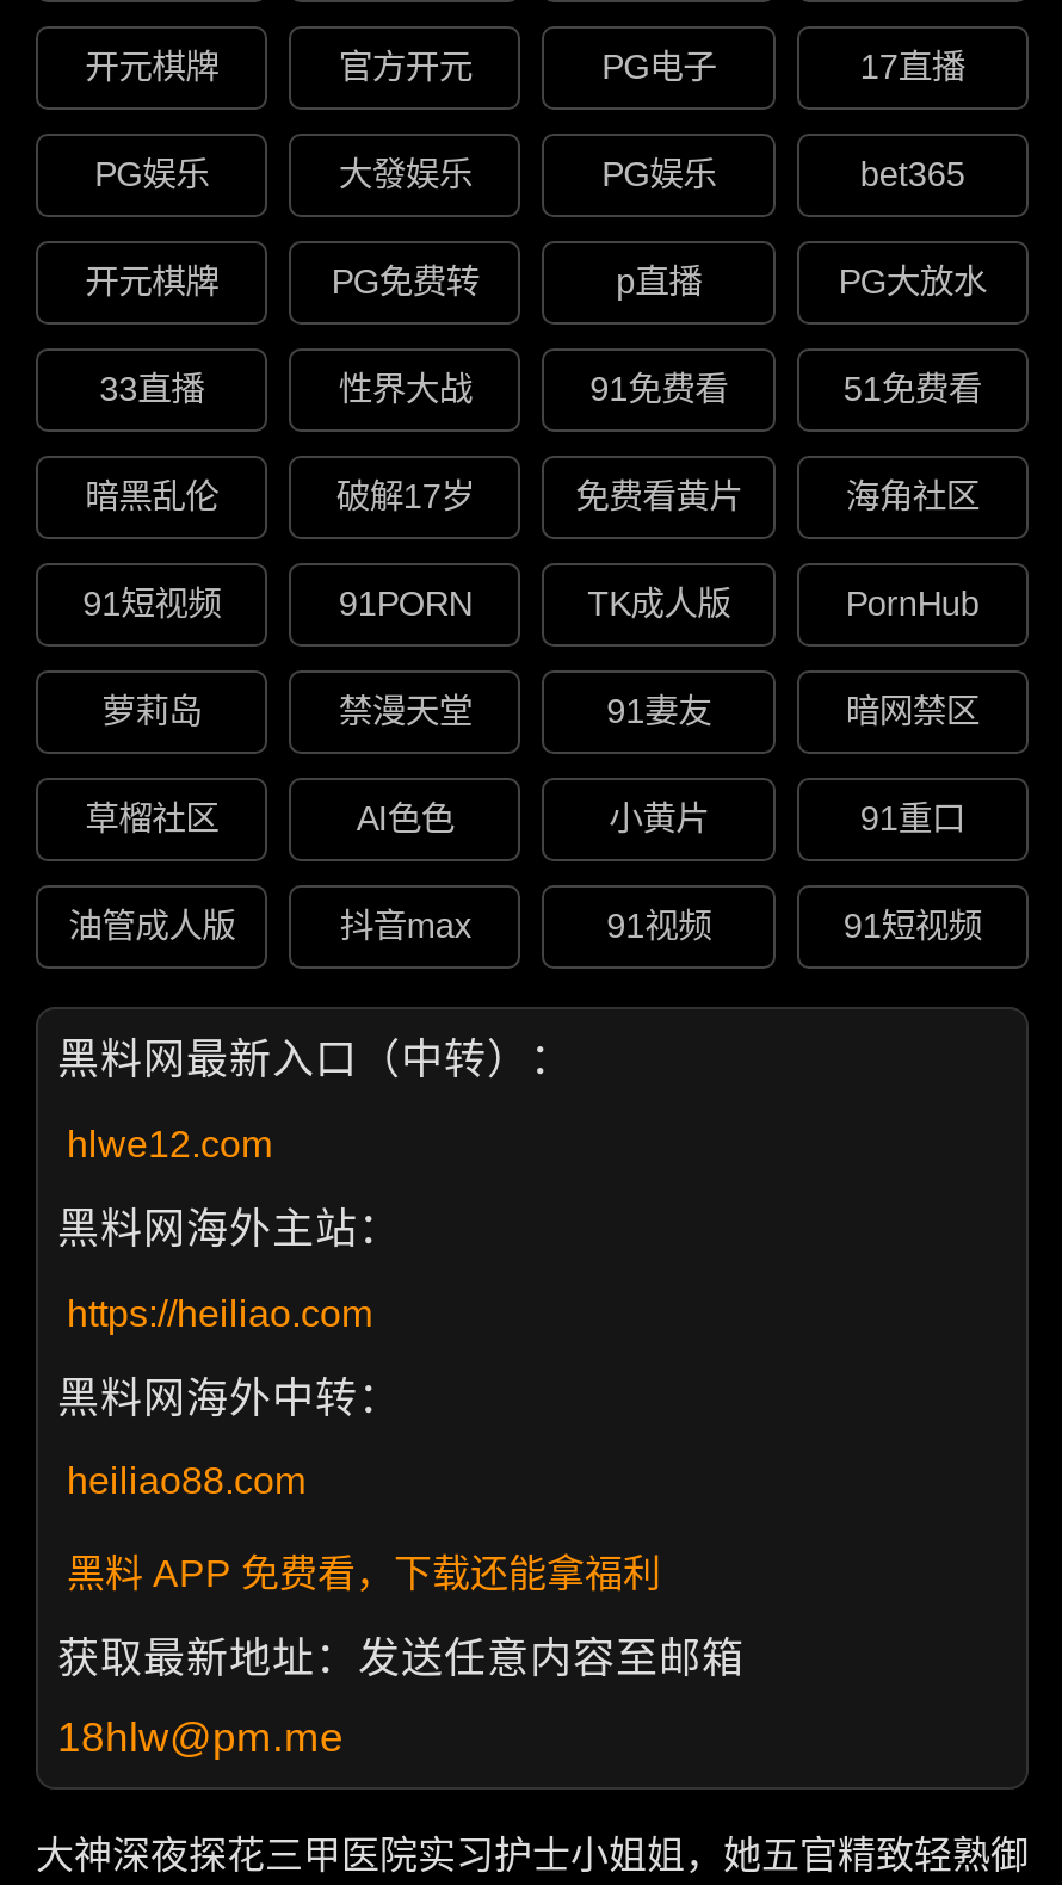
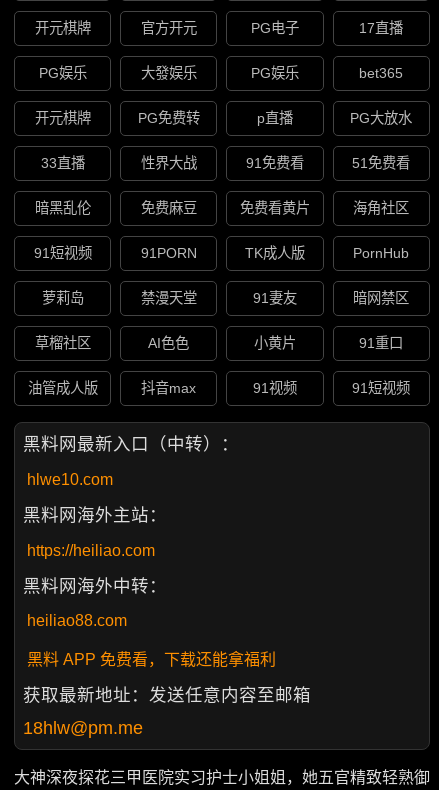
[336,478,474,516] 破解17岁 -> [141,200,197,216] 免费麻豆
[67,1123,272,1164] hlwe12.com -> [27,471,113,488] hlwe10.com

